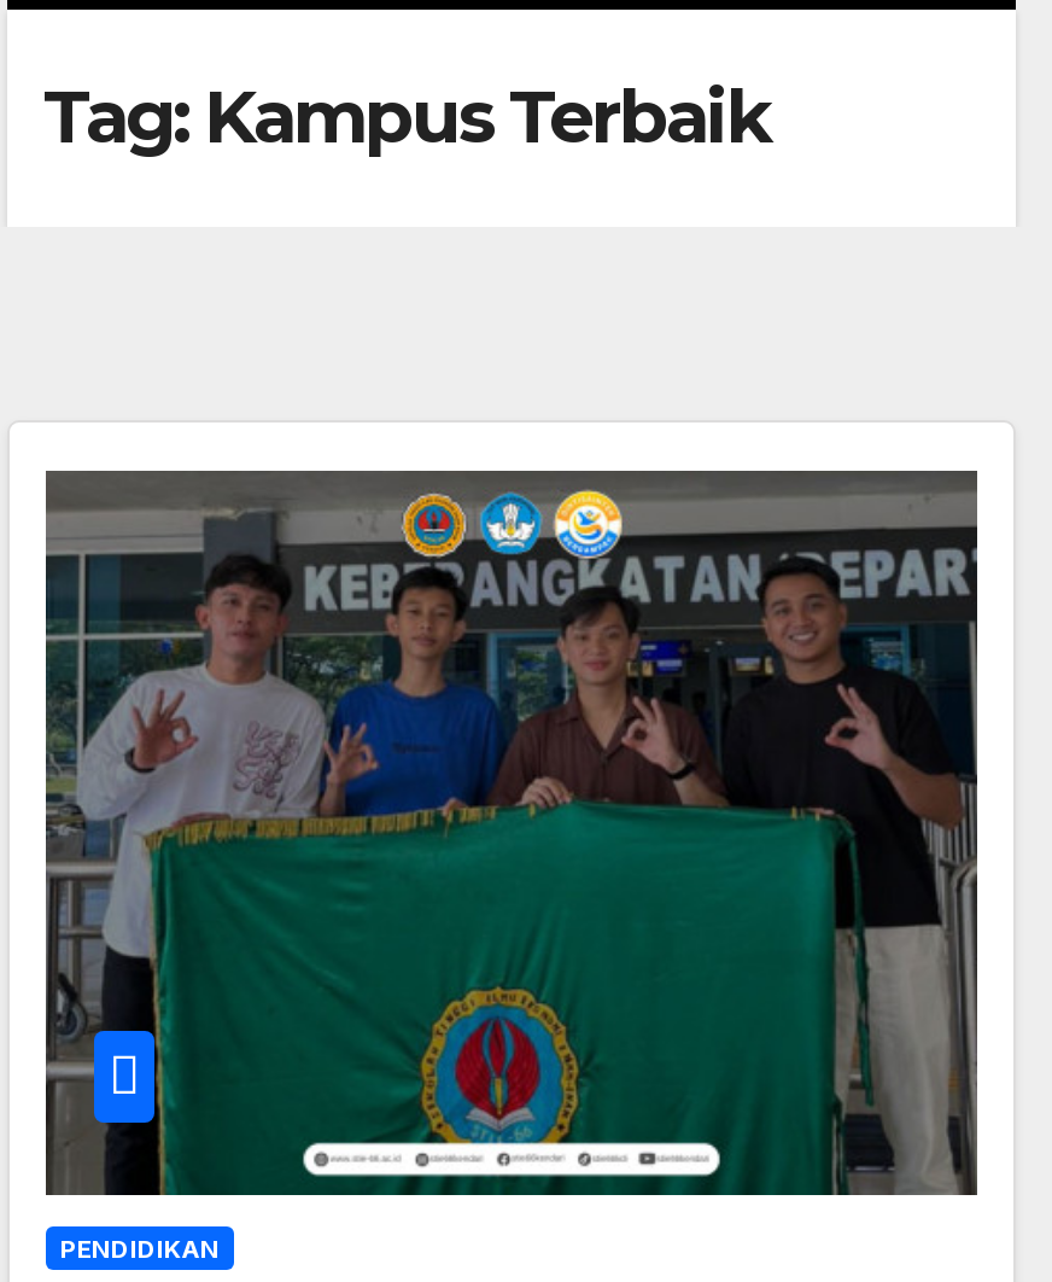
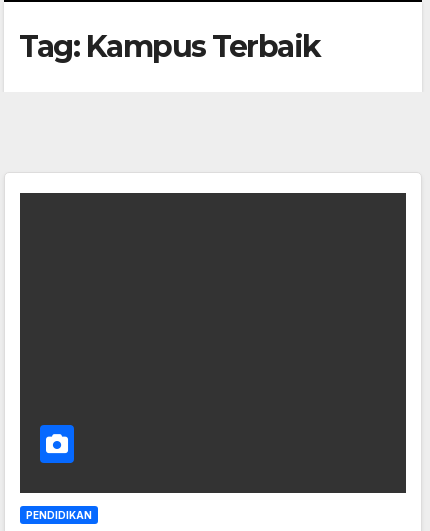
[46,478,977,1195] [image] -> none

